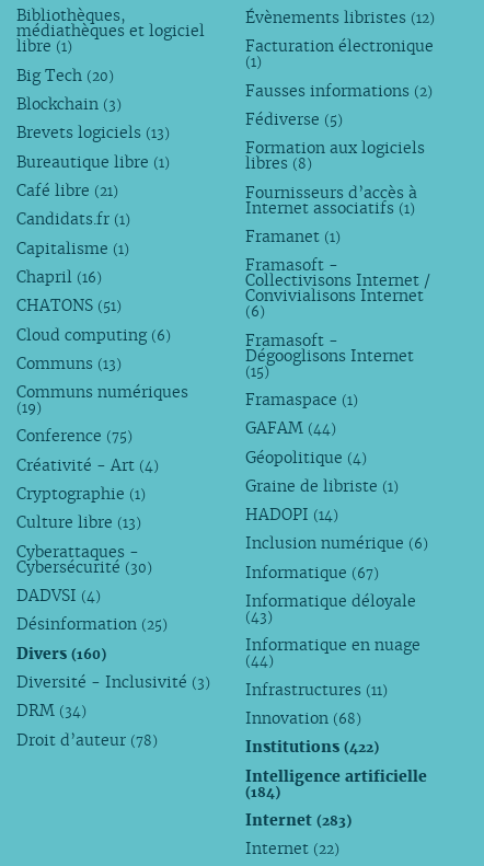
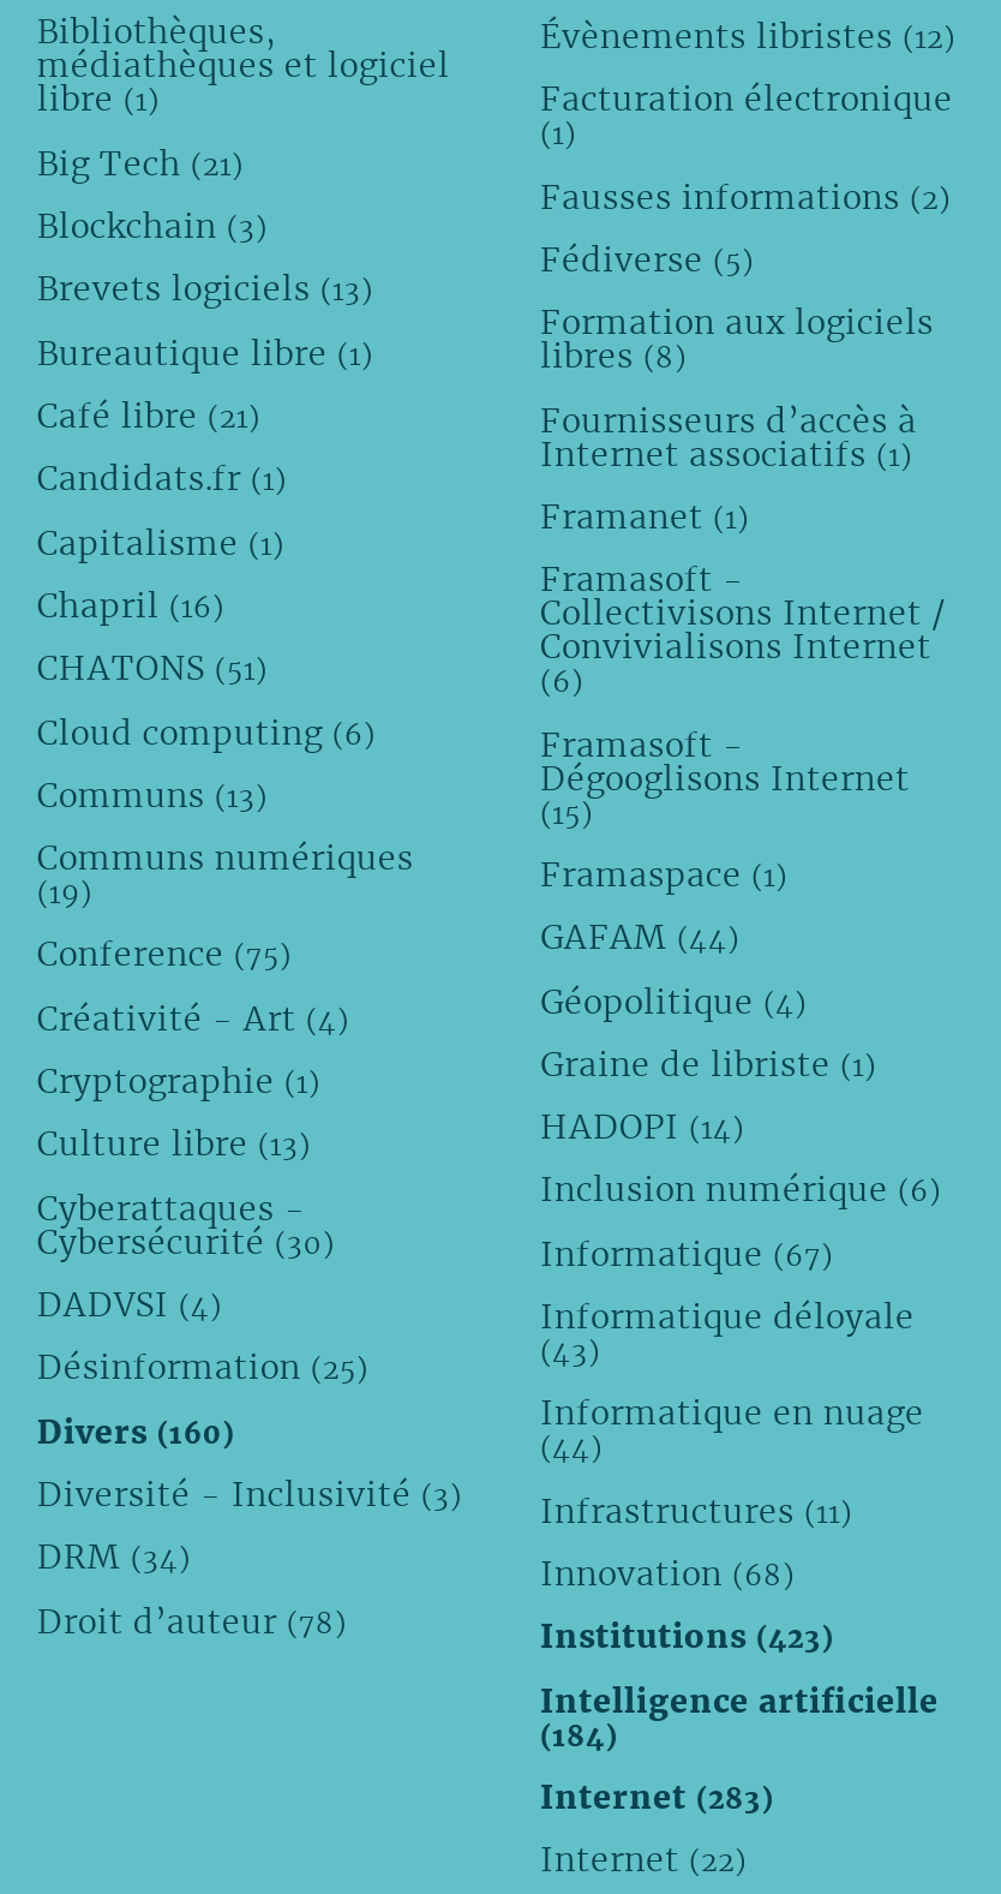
[16,66,114,85] Big Tech (20) -> [37,141,243,185] Big Tech (21)
[246,737,379,757] Institutions (422) -> [540,1615,833,1659] Institutions (423)

